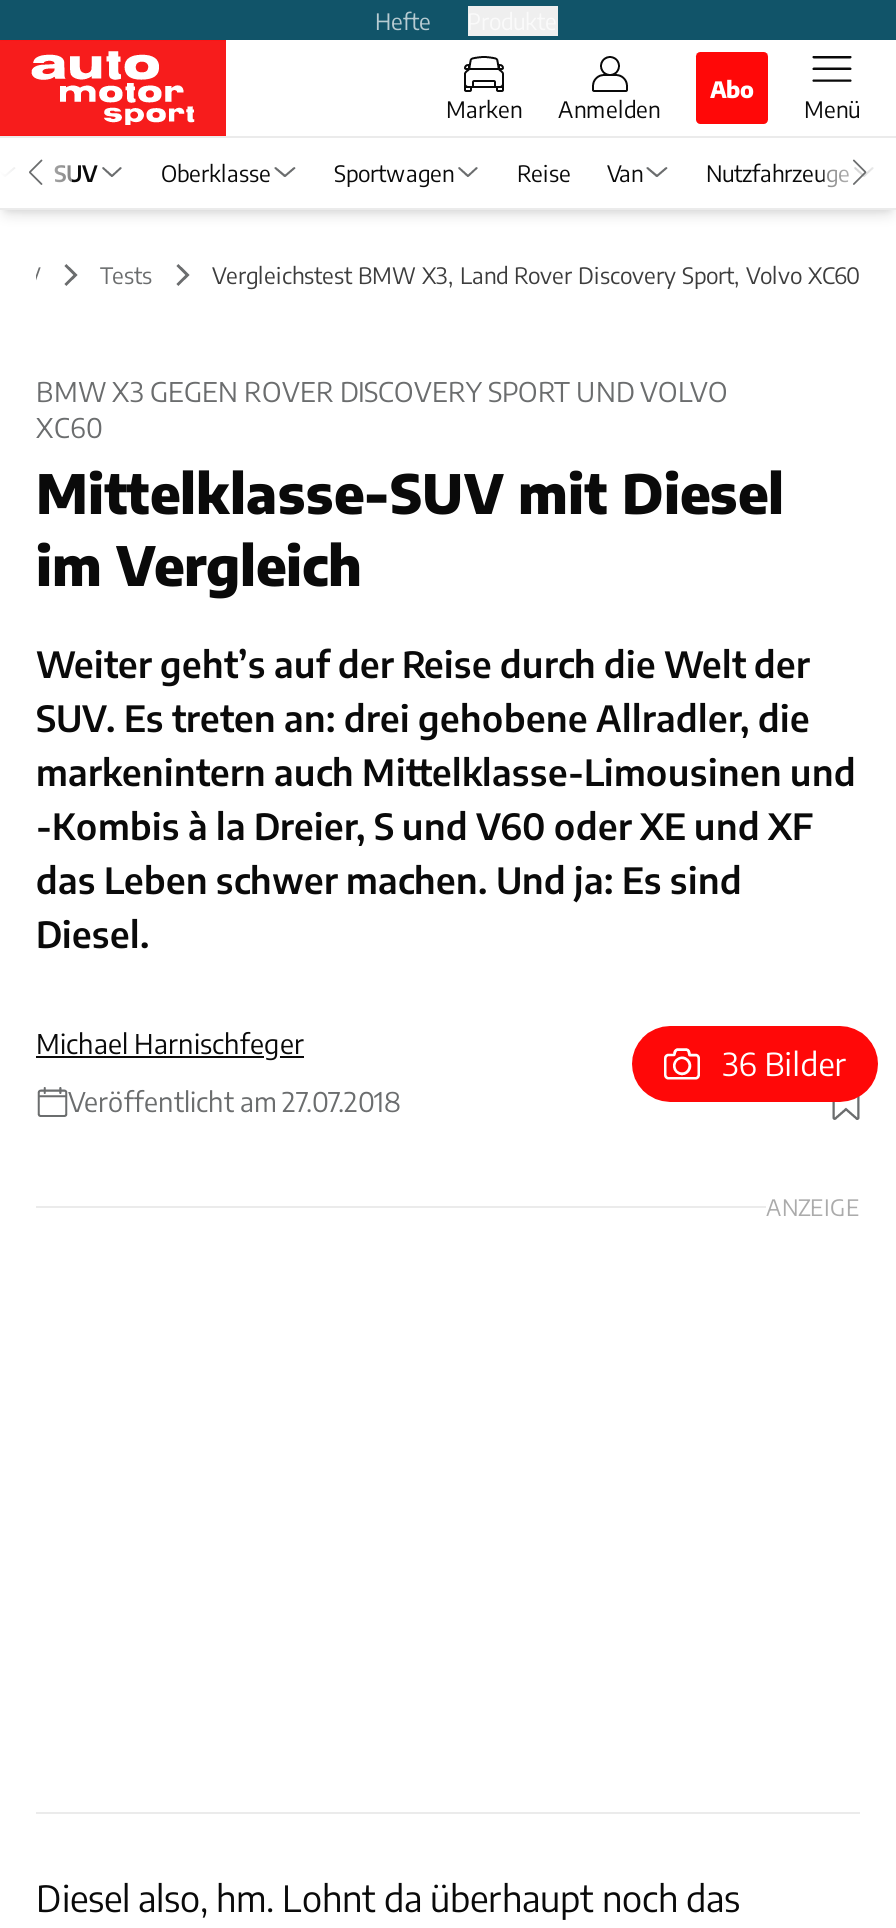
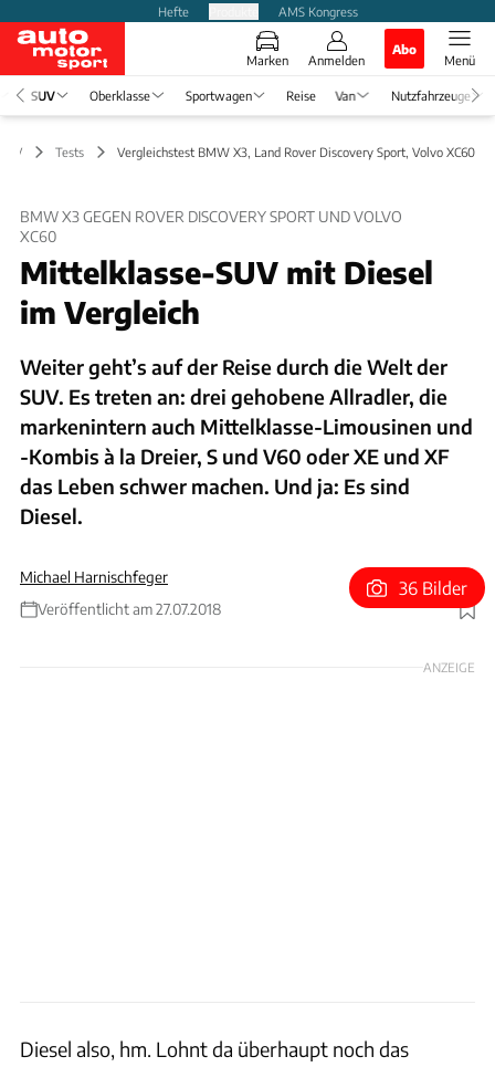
none -> [278,3,357,18] AMS Kongress

